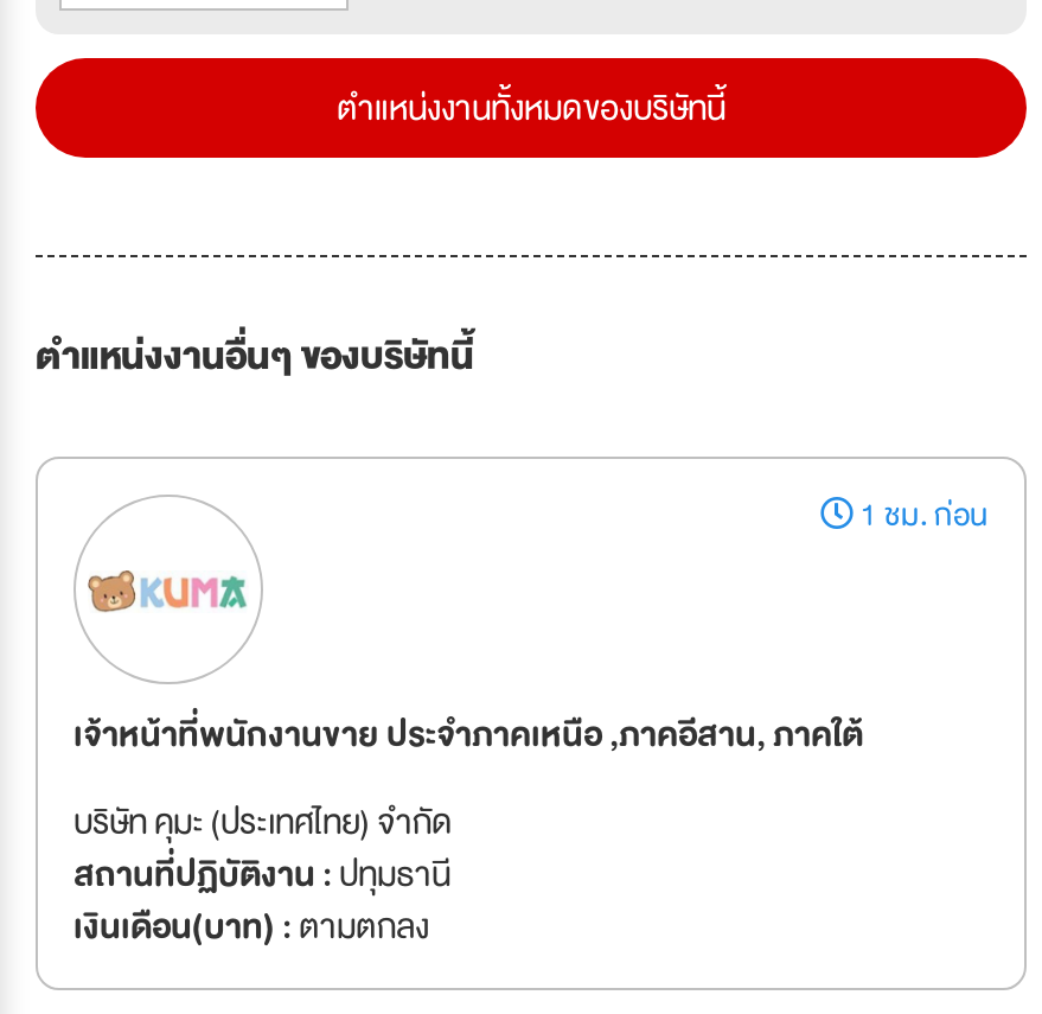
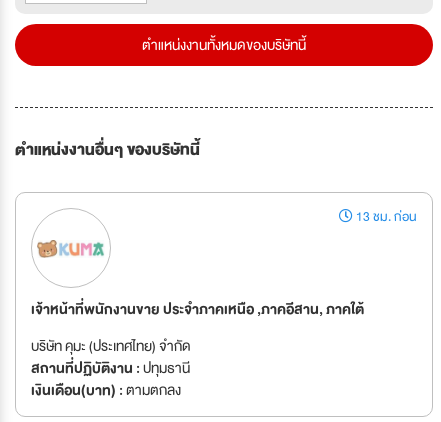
[854,490,989,542] 1 ชม. ก่อน -> [353,206,417,228] 13 ชม. ก่อน

